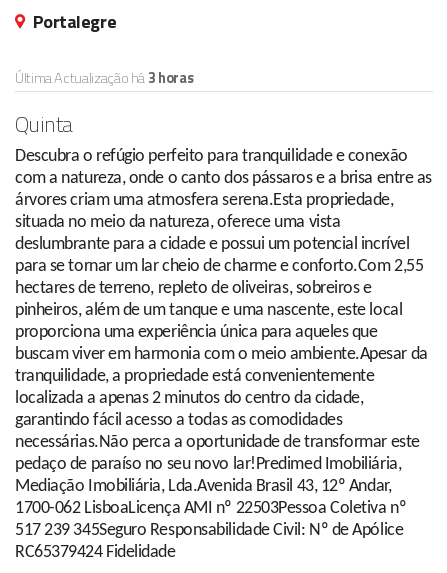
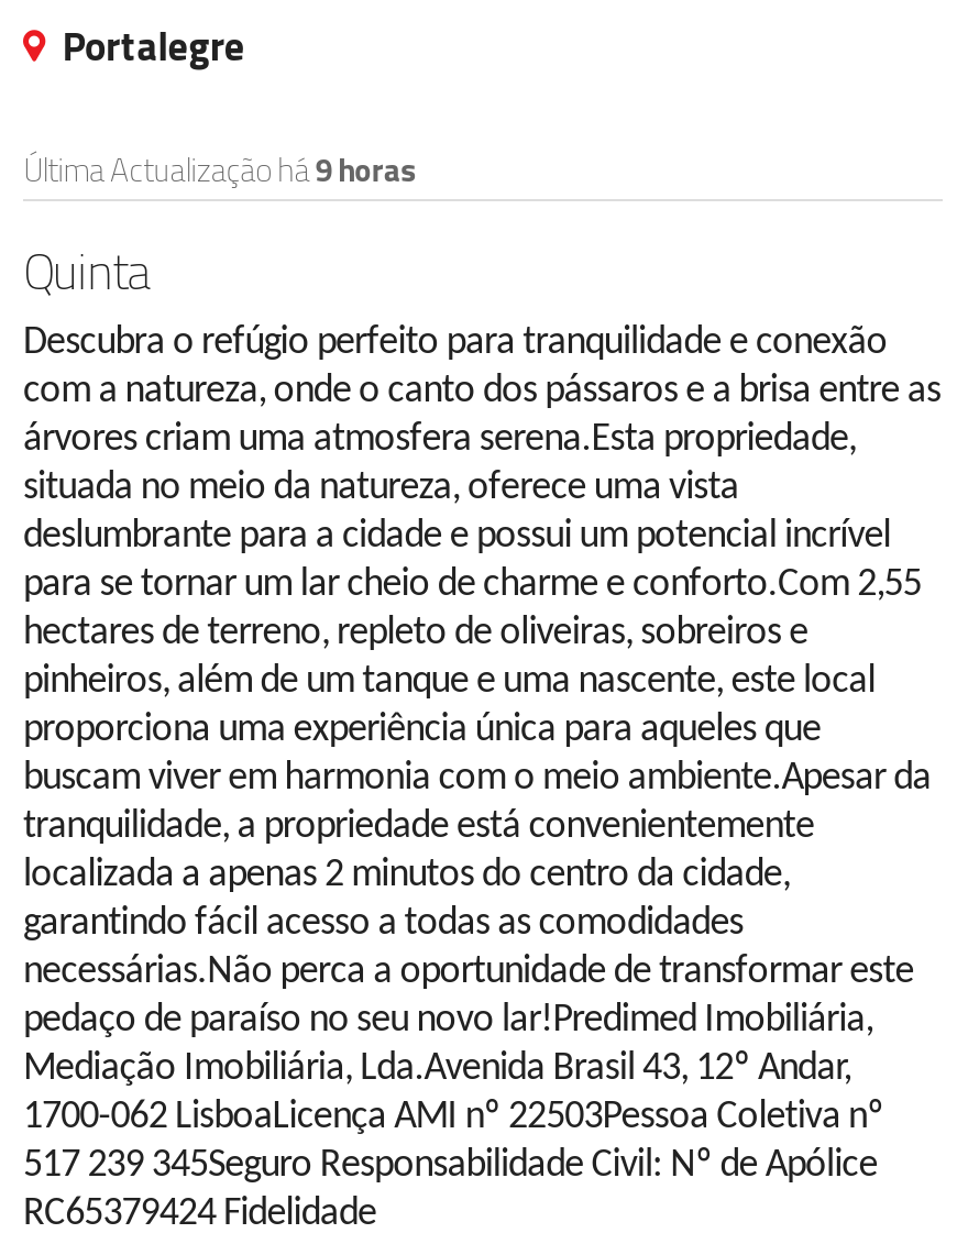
[15,67,193,89] Última Actualização há3 horas -> [23,147,415,195] Última Actualização há9 horas

